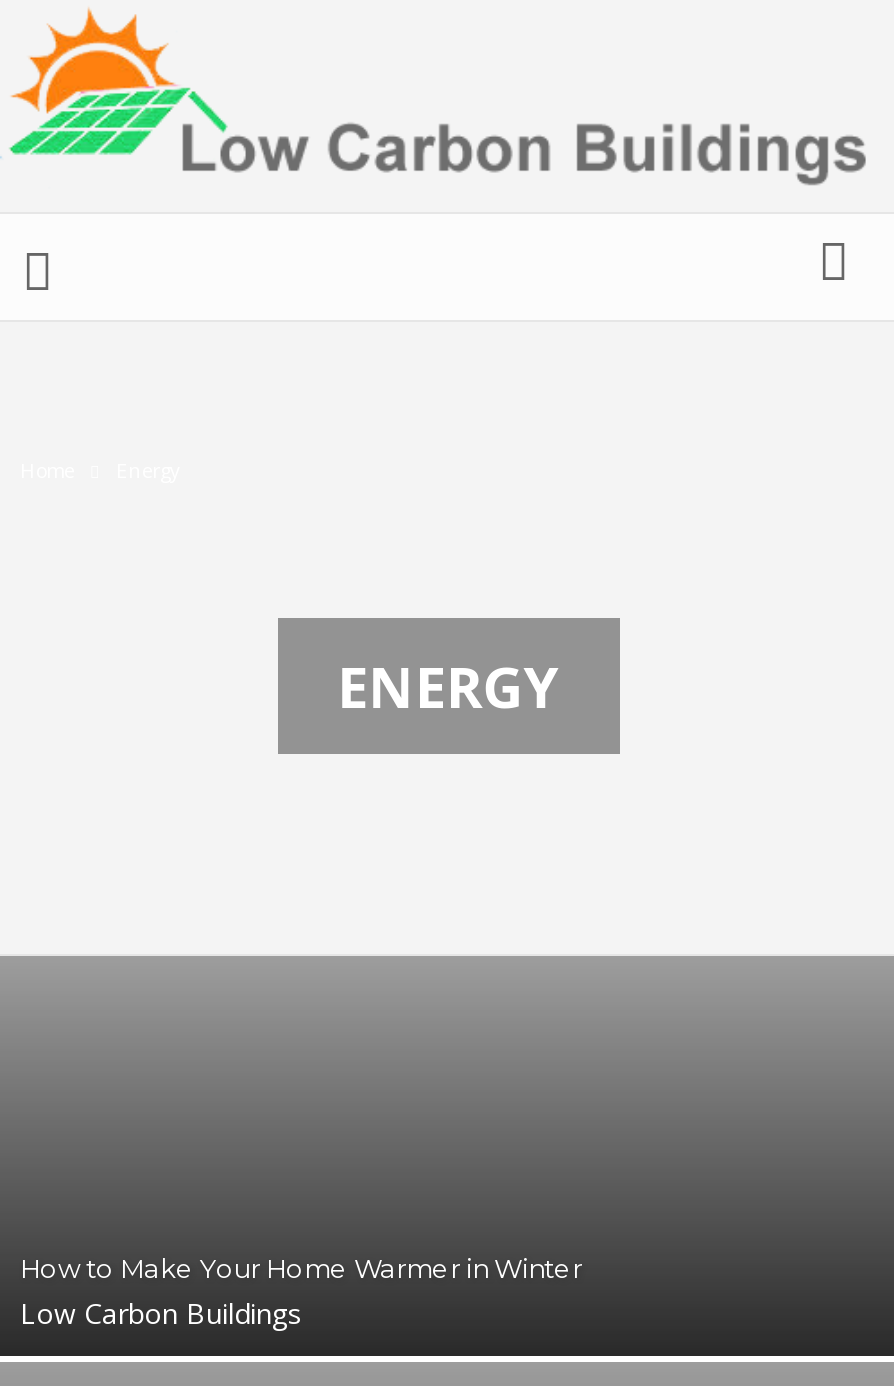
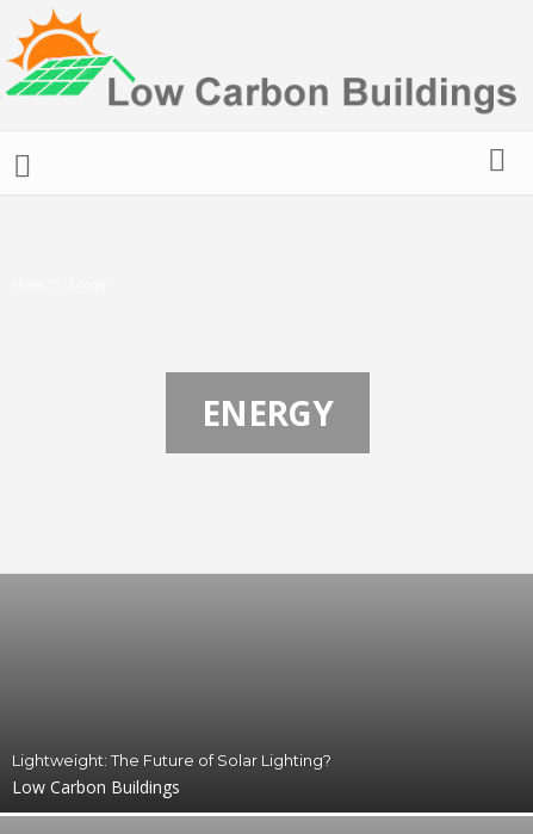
[20,1251,582,1283] How to Make Your Home Warmer in Winter -> [12,750,331,769] Lightweight: The Future of Solar Lighting?

